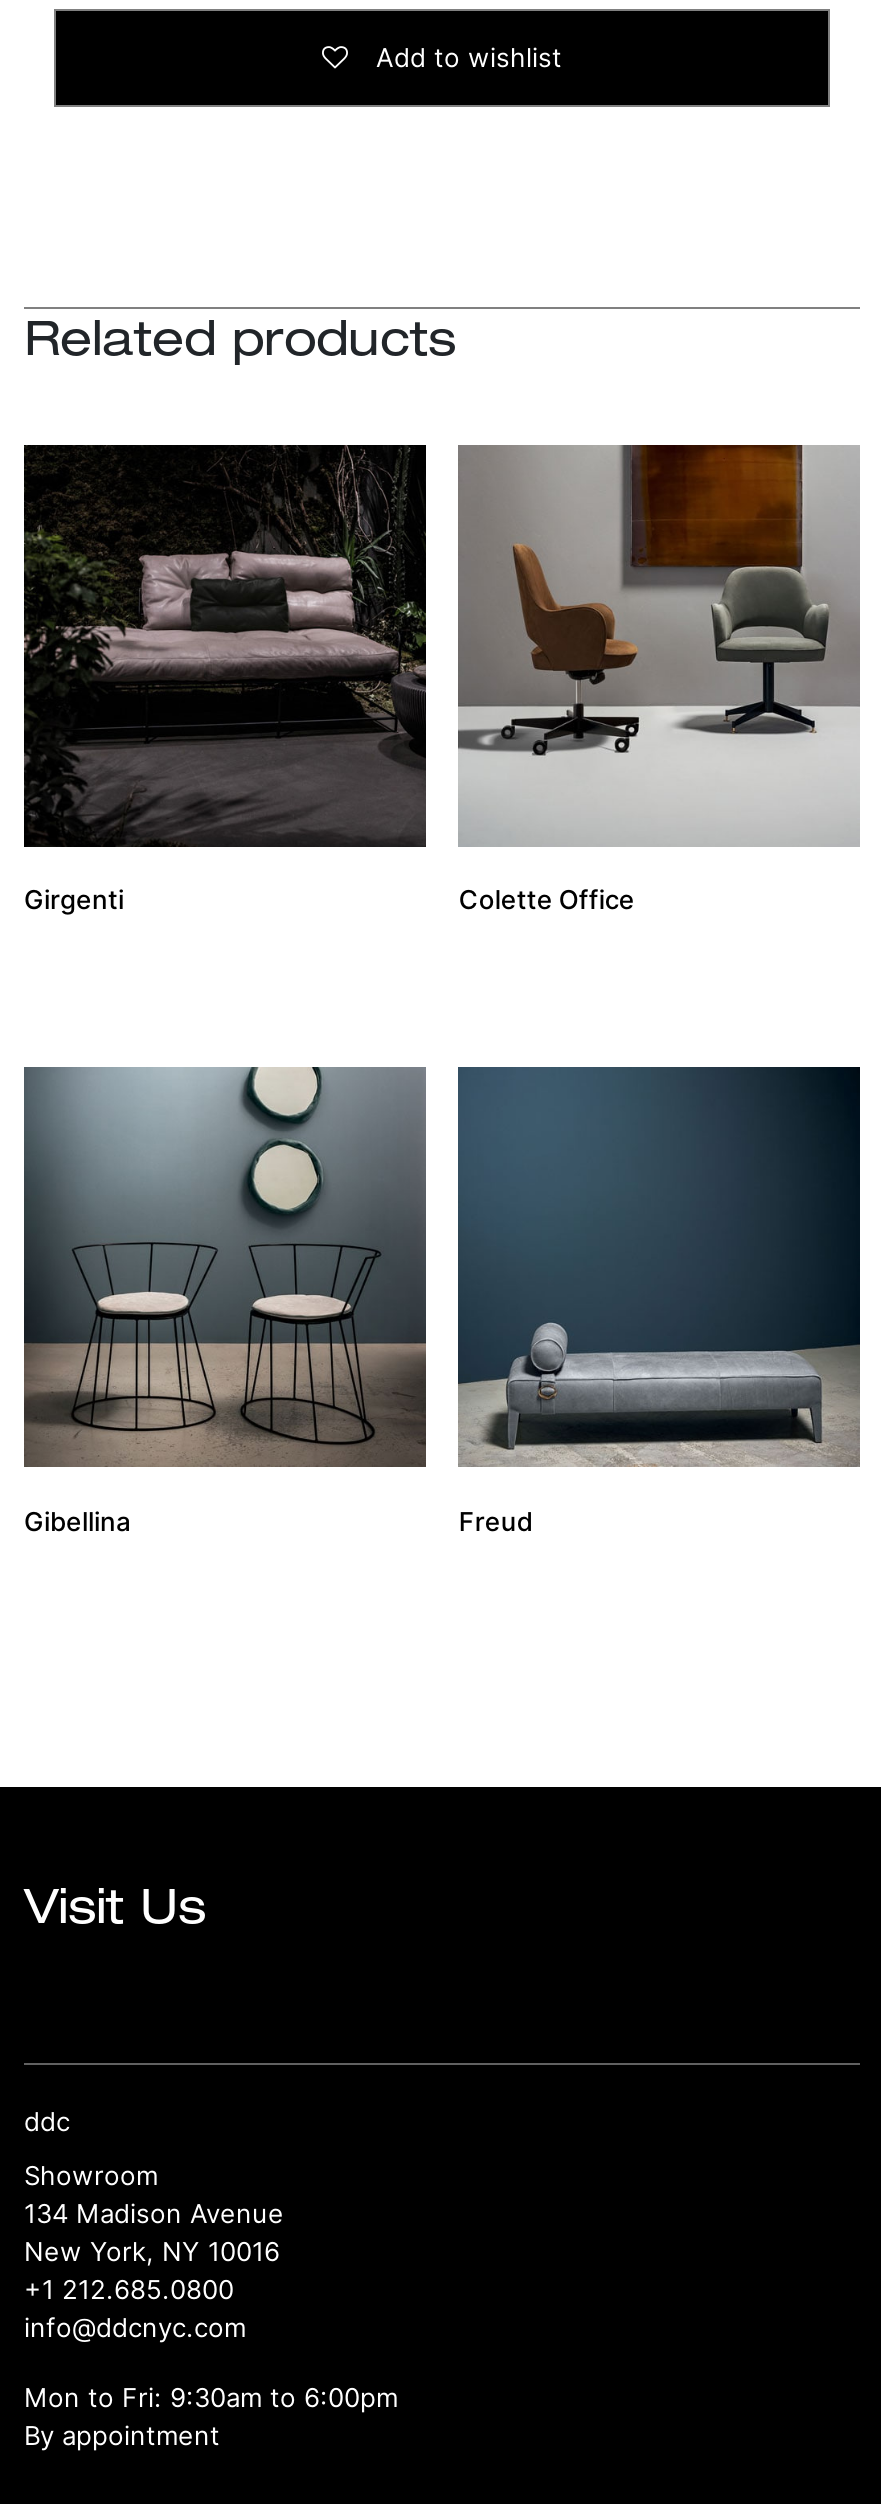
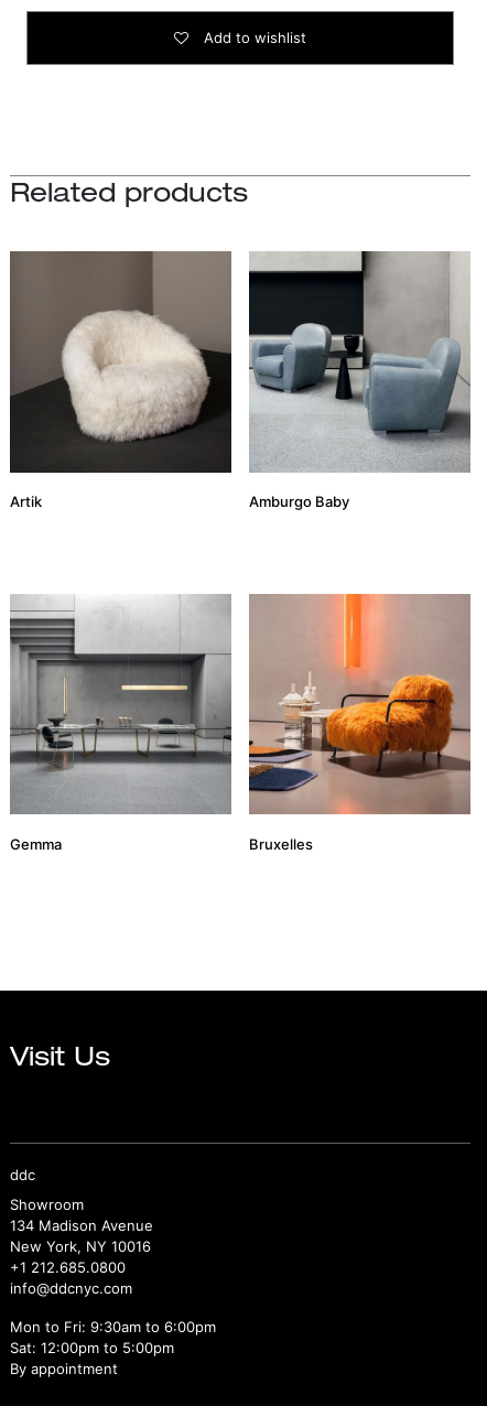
[24,443,635,915] [image] | Girgenti | Colette Office -> [10,250,350,510] [image] | Artik | Amburgo Baby
[458,443,858,839] [image] -> [249,251,470,471] [image]
[24,1065,860,1536] [image] | Gibellina | Freud -> [10,593,472,852] [image] | Gemma | Bruxelles
[24,1065,426,1467] [image] -> [10,594,231,814] [image]
none -> [10,1339,174,1356] Sat: 12:00pm to 5:00pm

